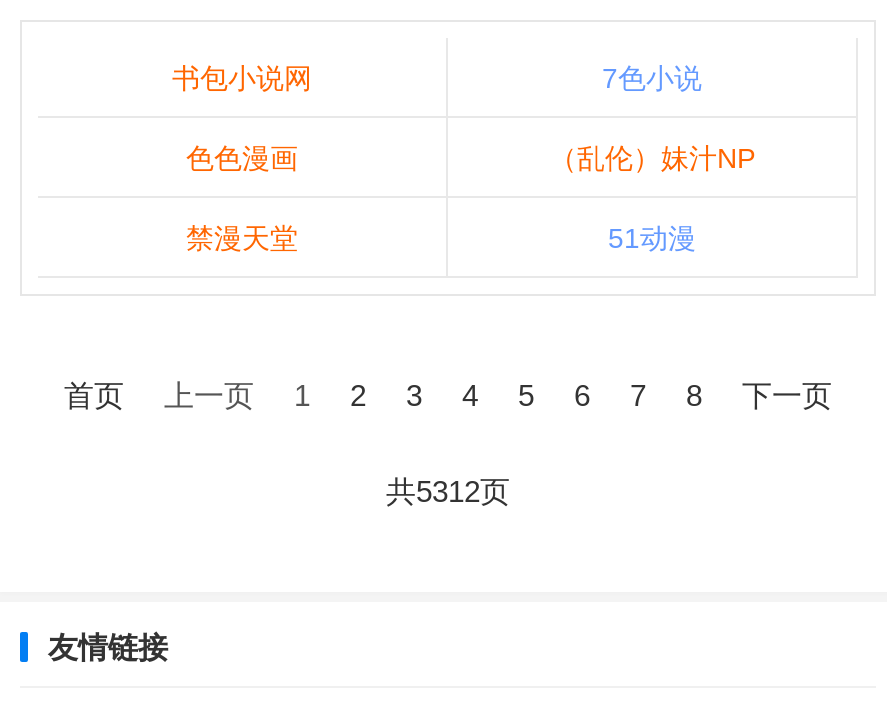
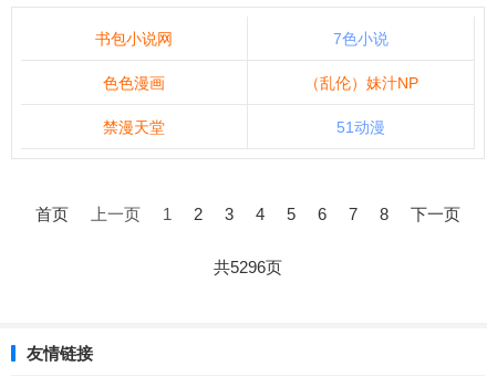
[386,474,510,508] 共5312页 -> [214,258,282,276] 共5296页

